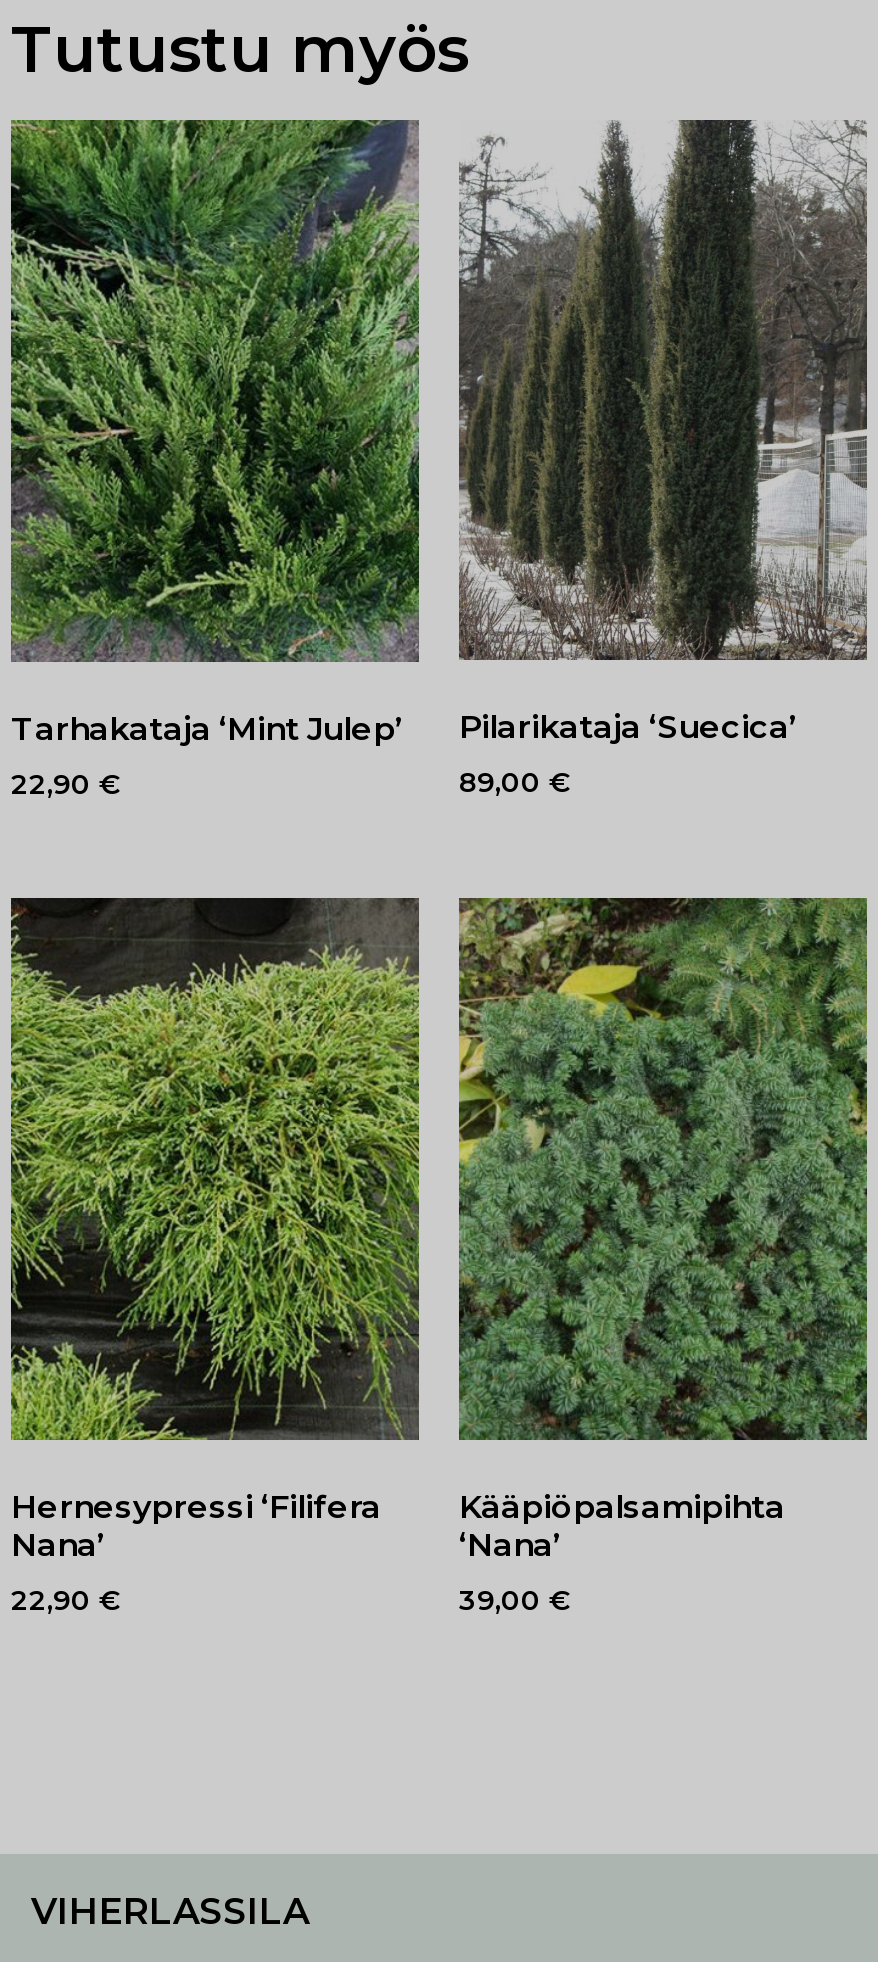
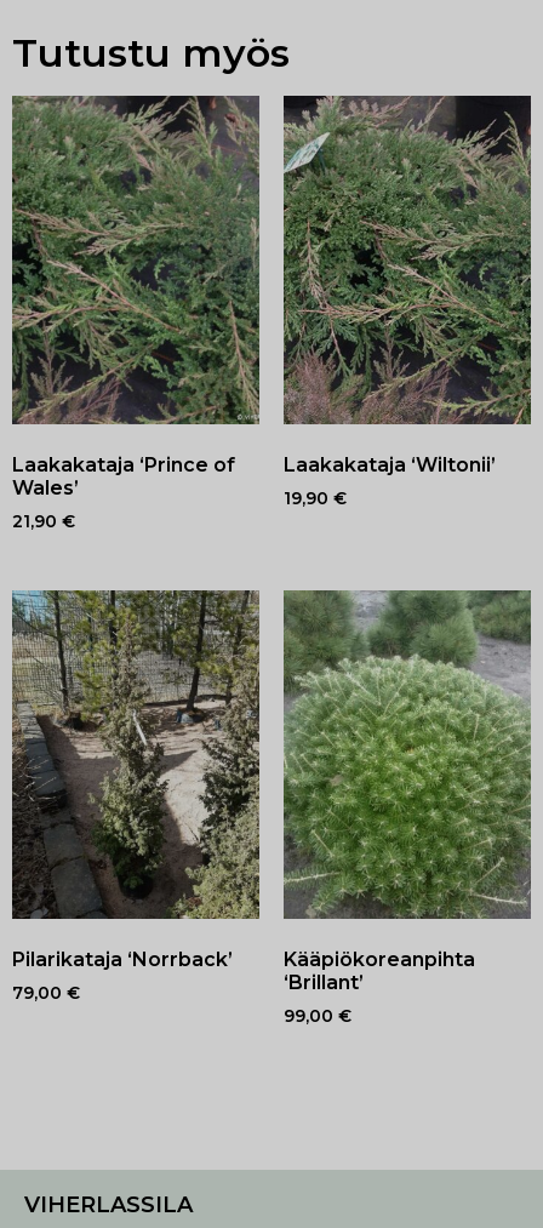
[9,118,419,748] [image] | Tarhakataja ‘Mint Julep’ -> [12,95,259,499] [image] | Laakakataja ‘Prince of | Wales’
[459,120,869,747] [image] | Pilarikataja ‘Suecica’ -> [282,95,532,476] [image] | Laakakataja ‘Wiltonii’
[11,768,121,800] 22,90 € -> [12,512,75,531] 21,90 €
[459,767,571,799] 89,00 € -> [284,489,347,508] 19,90 €
[9,896,421,1564] [image] | Hernesypressi ‘Filifera | Nana’ -> [11,589,261,971] [image] | Pilarikataja ‘Norrback’
[457,896,869,1564] [image] | Kääpiöpalsamipihta | ‘Nana’ -> [282,589,532,994] [image] | Kääpiökoreanpihta | ‘Brillant’
[11,1584,121,1616] 22,90 € -> [12,983,80,1002] 79,00 €
[459,1584,571,1616] 39,00 € -> [284,1006,351,1025] 99,00 €

